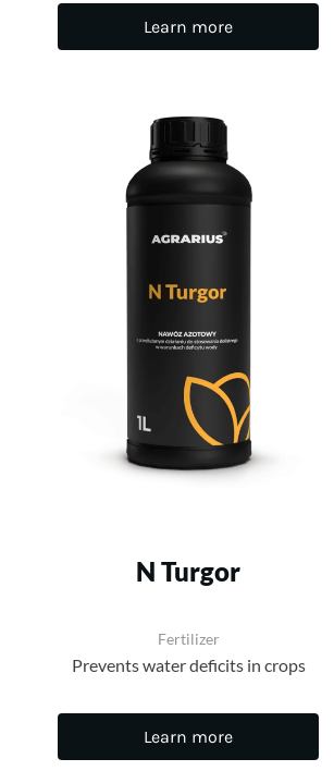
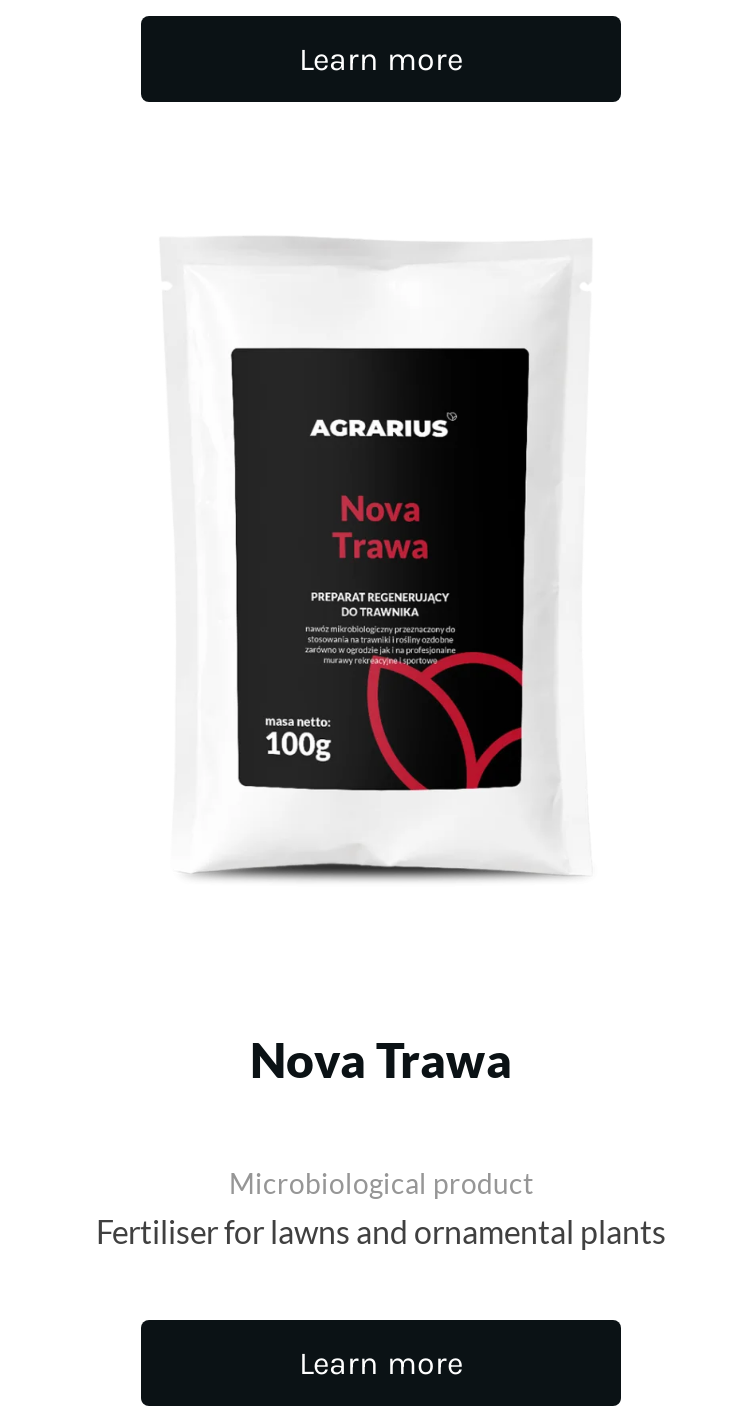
[89,115,290,473] [image] -> [193,224,569,880] [image]
[136,556,240,587] N Turgor -> [250,1031,512,1089] Nova Trawa
[71,630,305,676] Fertilizer | Prevents water deficits in crops -> [96,1167,666,1251] Microbiological product | Fertiliser for lawns and ornamental plants

